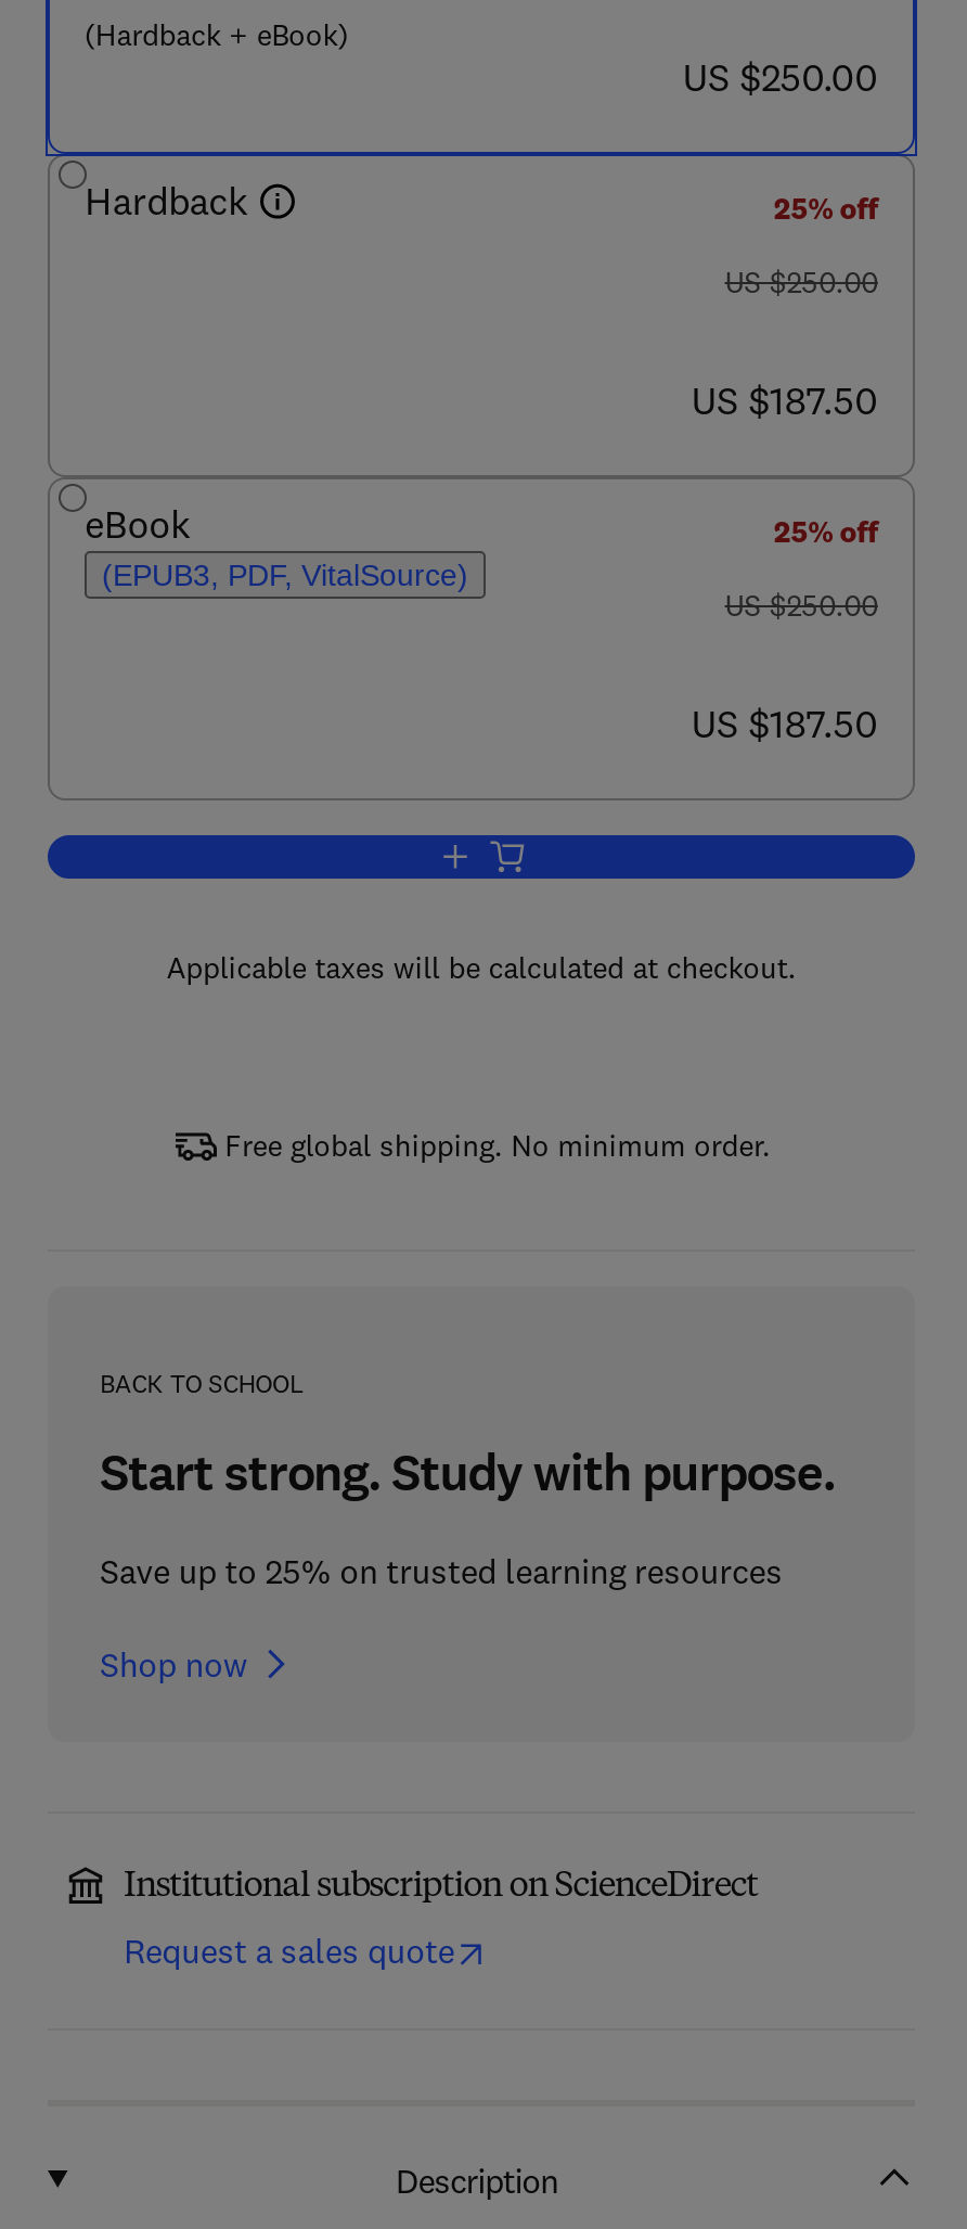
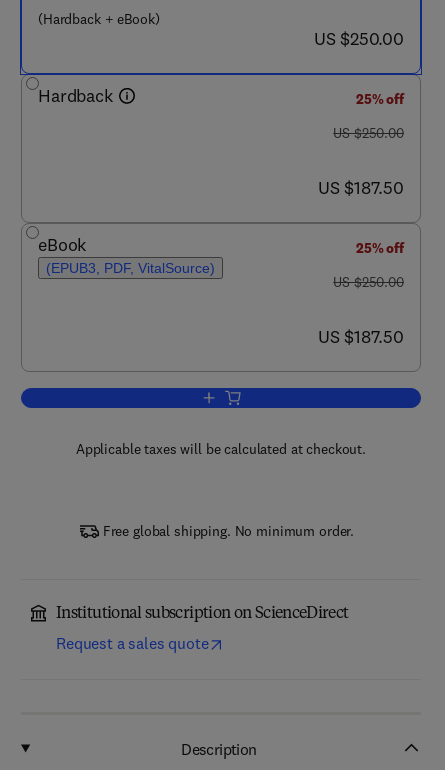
[100,1367,835,1686] BACK TO SCHOOL | Start strong. Study with purpose. | Save up to 25% on trusted learning resources | Shop now -> none

